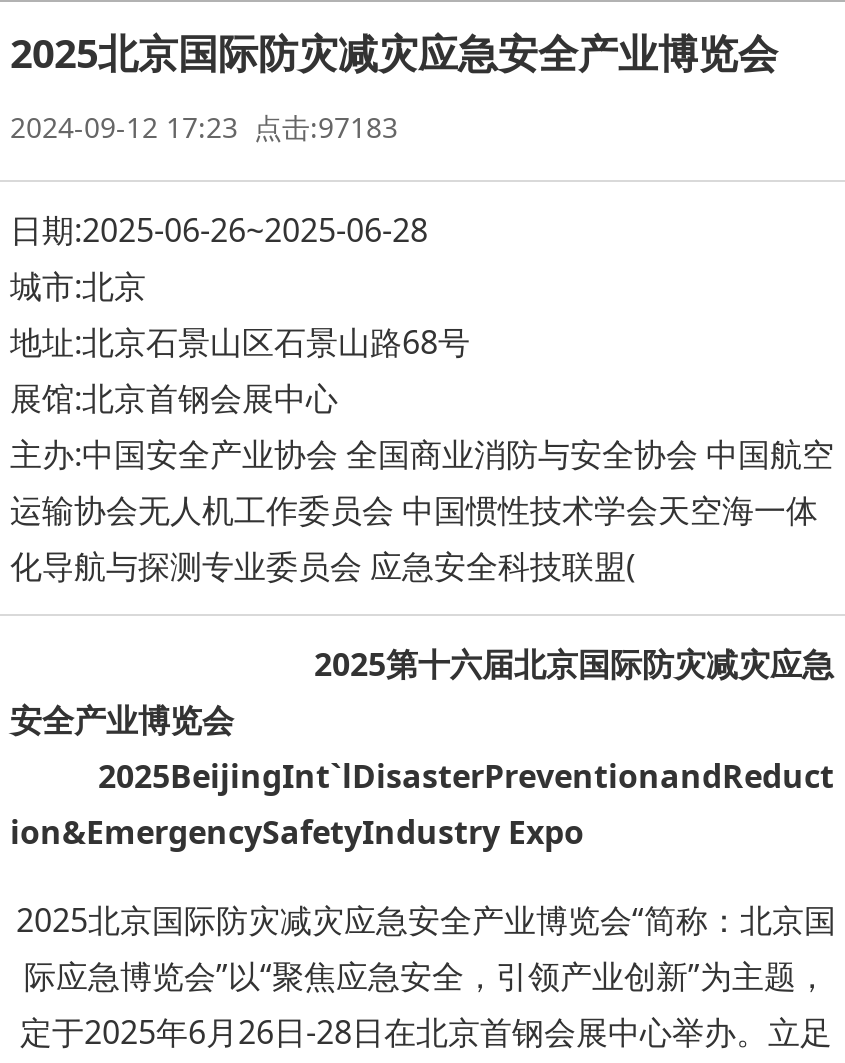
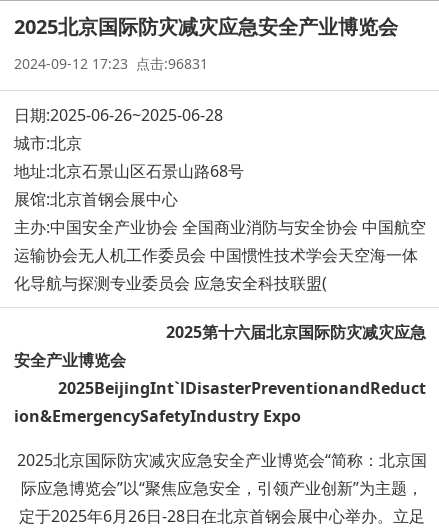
[10,108,398,146] 2024-09-12 17:23 点击:97183 -> [14,54,208,73] 2024-09-12 17:23 点击:96831

